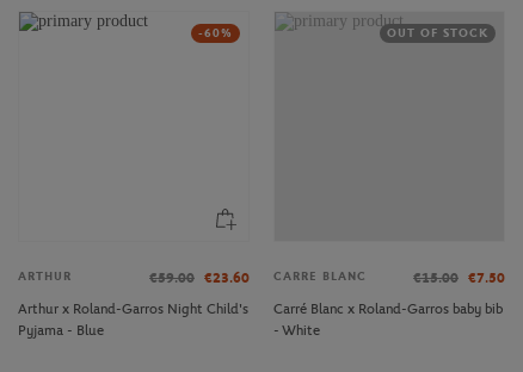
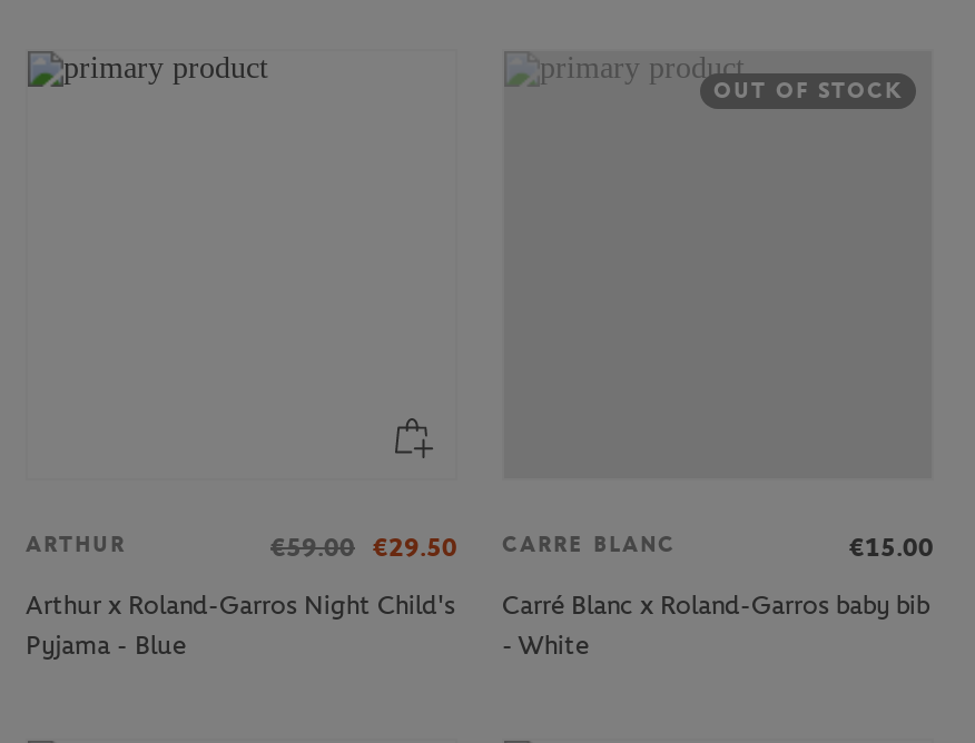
[198,26,233,40] -60% -> none
[149,269,367,286] €59.00 €23.60 CARRE BLANC -> [270,531,676,563] €59.00 €29.50 CARRE BLANC
[413,269,505,286] €15.00 €7.50 -> [849,531,934,563] €15.00

